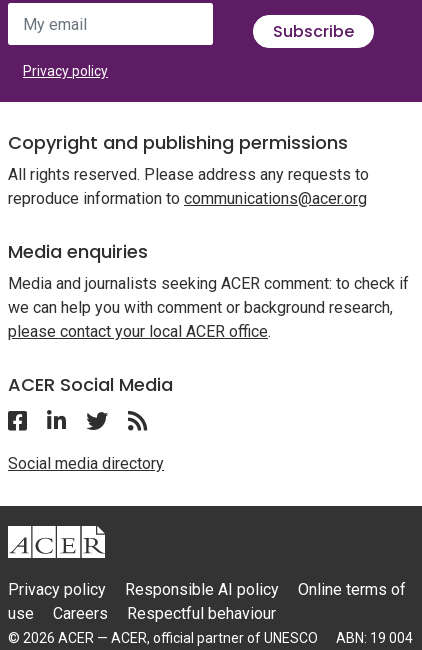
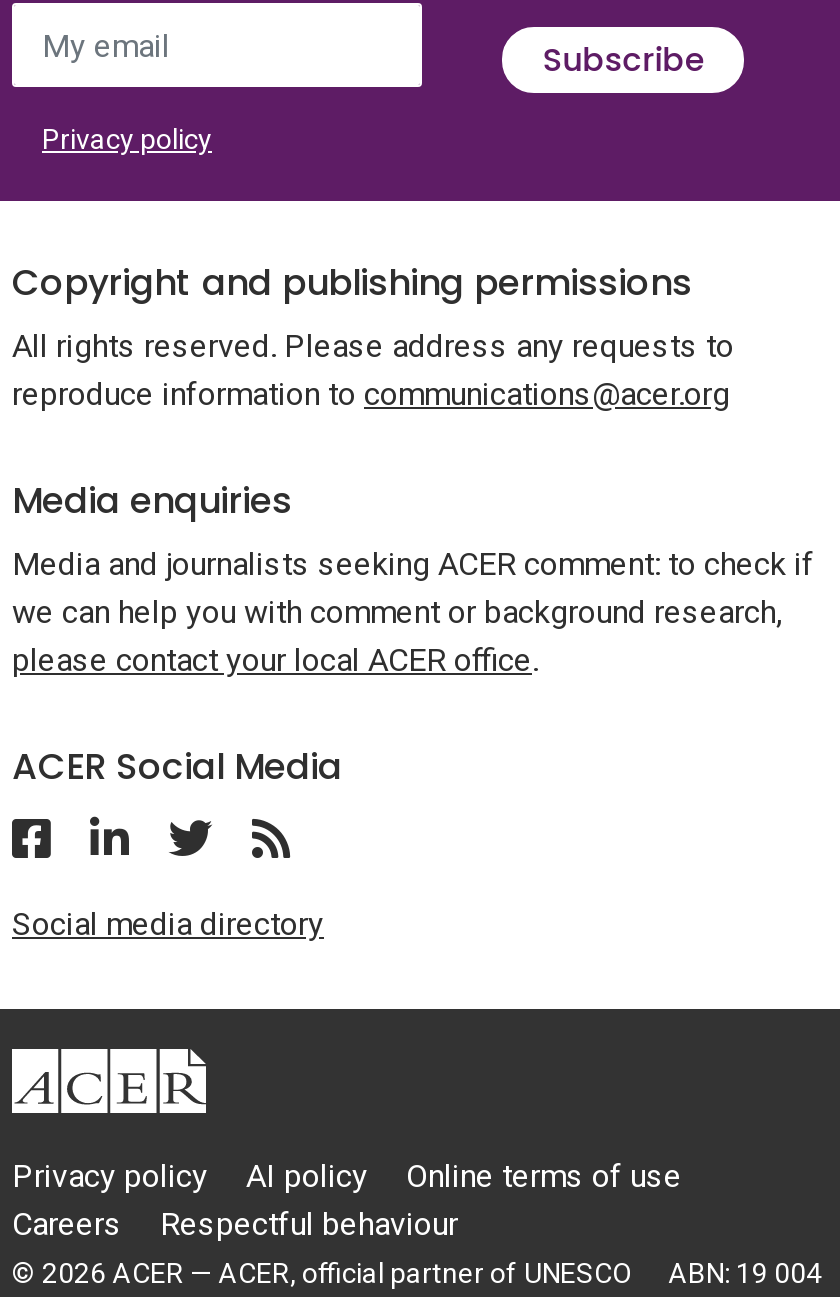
[8,580,406,623] Responsible AI policy | Online terms of | use -> [246,1156,682,1194] AI policy | Online terms of use

